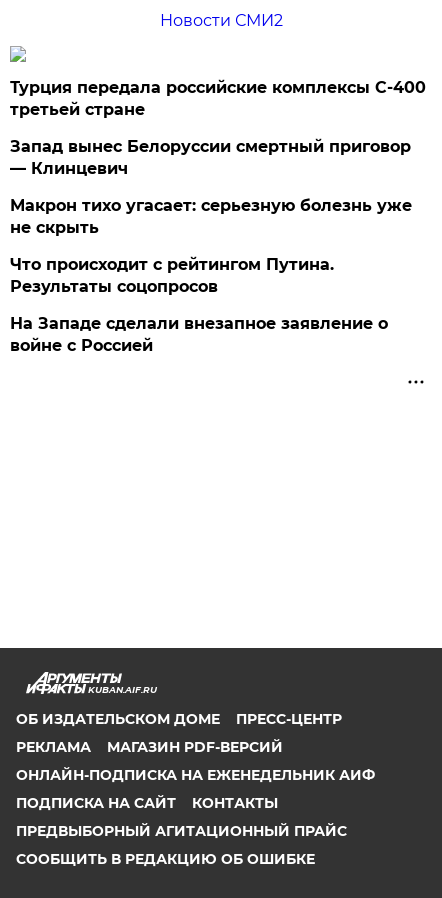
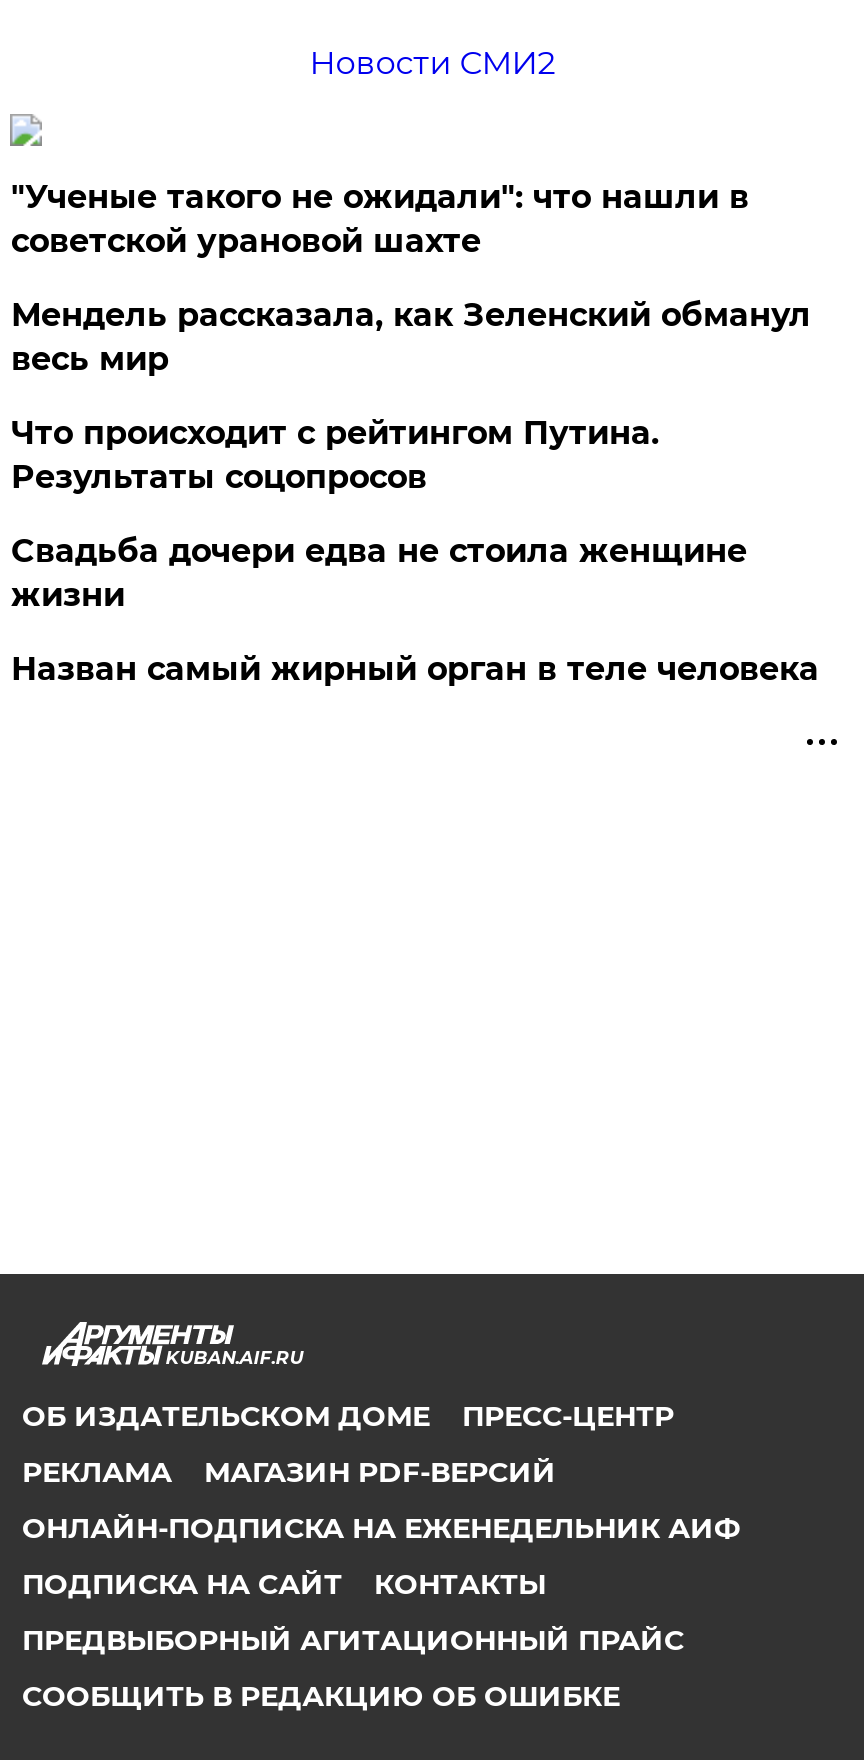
[10,78,426,237] Турция передала российские комплексы С-400 | третьей стране | Запад вынес Белоруссии смертный приговор | — Клинцевич | Макрон тихо угасает: серьезную болезнь уже | не скрыть -> [11,178,811,378] "Ученые такого не ожидали": что нашли в | советской урановой шахте | Мендель рассказала, как Зеленский обманул | весь мир
moved [10,255,334,296] -> [11,414,659,496]: Что происходит с рейтингом Путина. | Результаты соцопросов
[10,314,388,355] На Западе сделали внезапное заявление о | войне с Россией -> [11,532,819,688] Свадьба дочери едва не стоила женщине | жизни | Назван самый жирный орган в теле человека

